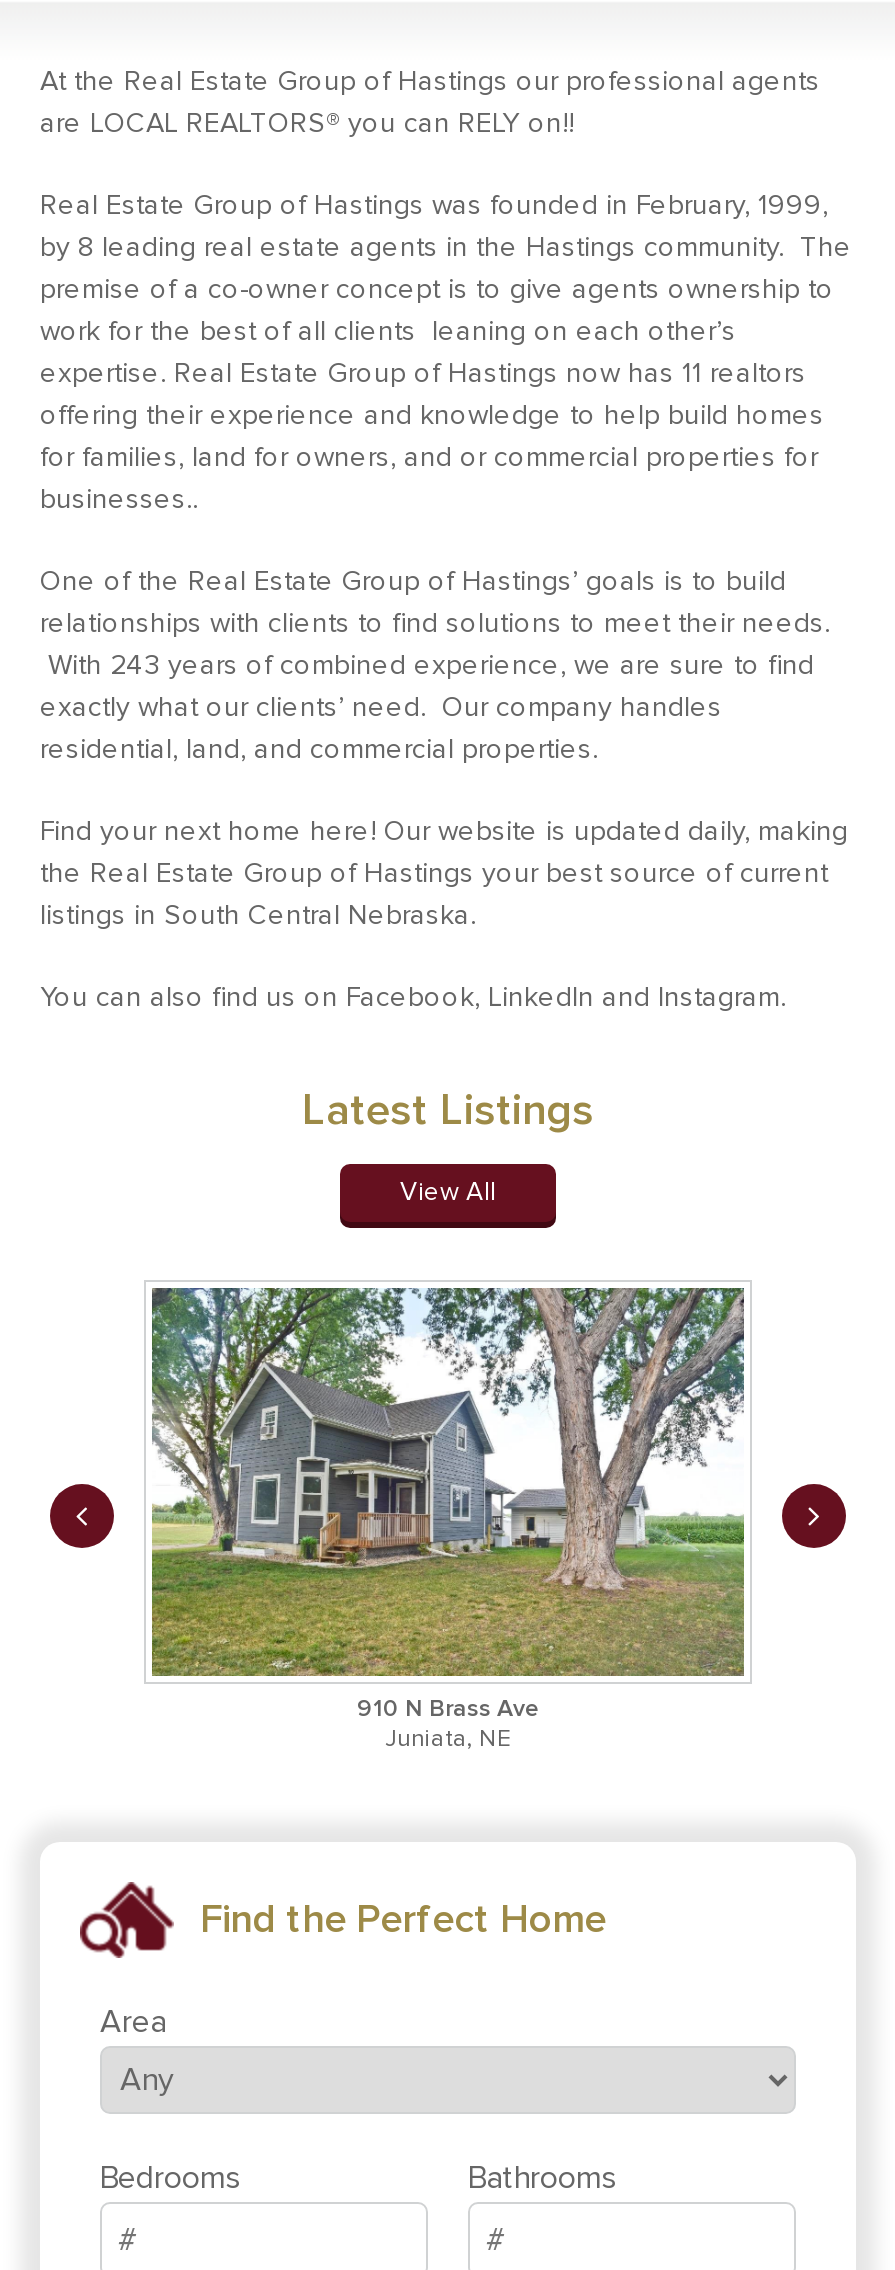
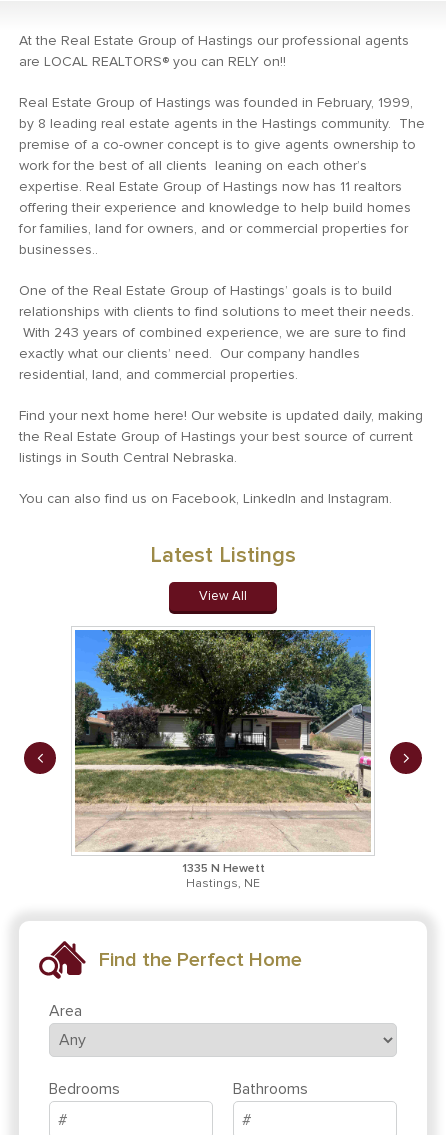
[150,1260,746,1753] [image] | 910 N Brass Ave | Juniata, NE -> [74,629,372,891] [image] | 1335 N Hewett | Hastings, NE

